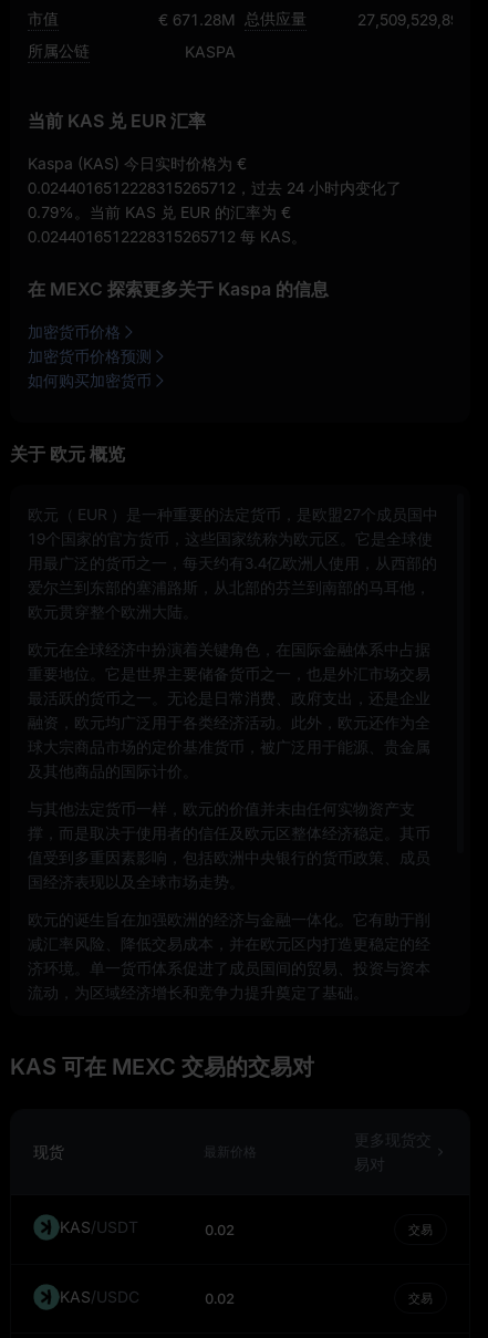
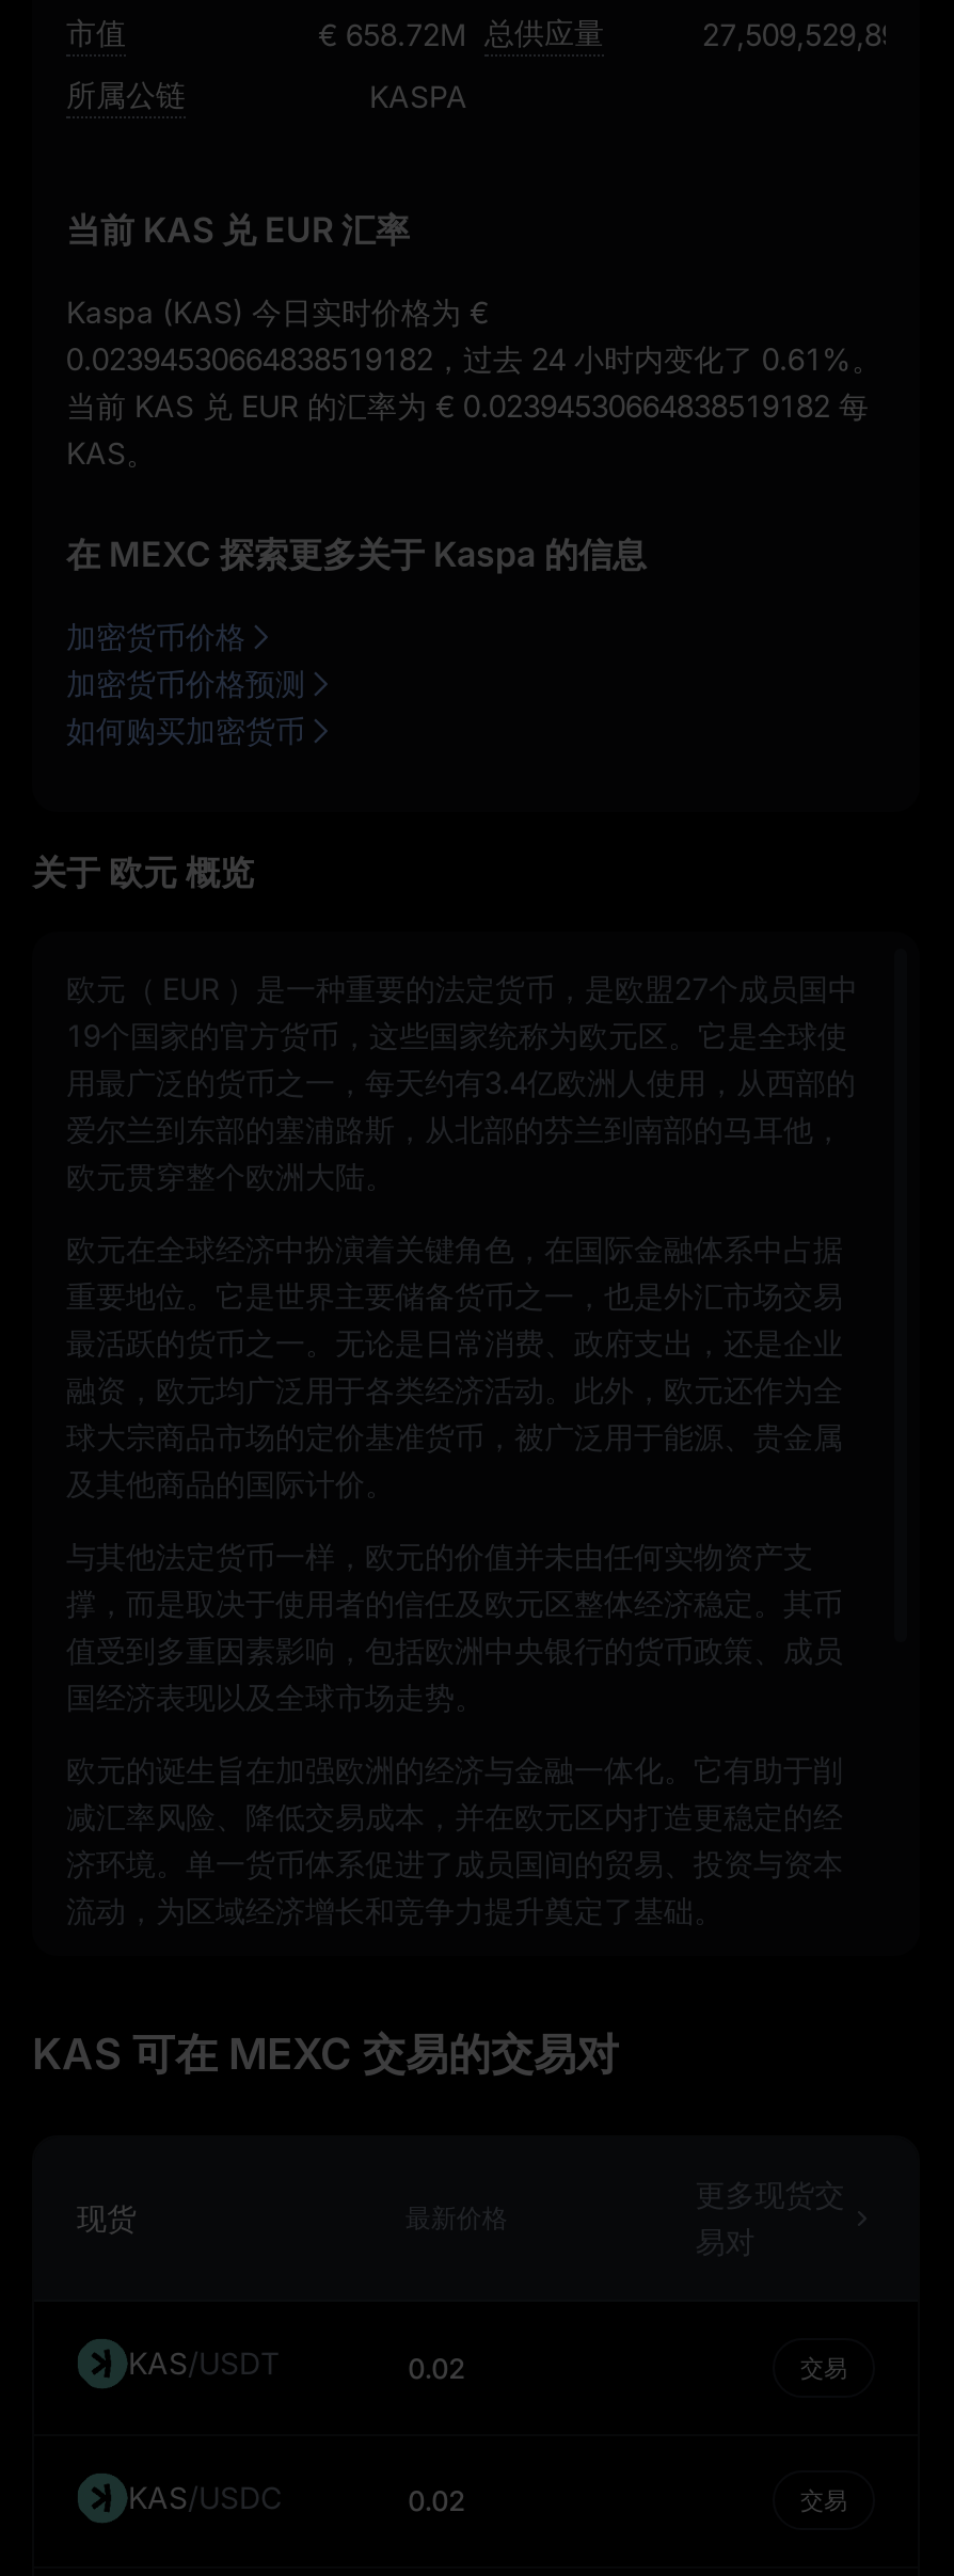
[158,9,307,29] € 671.28M 总供应量 -> [318,15,604,52] € 658.72M 总供应量
[28,179,402,246] 0.0244016512228315265712，过去 24 小时内变化了 | 0.79%。当前 KAS 兑 EUR 的汇率为€ | 0.0244016512228315265712每 KAS。 -> [66,341,881,471] 0.02394530664838519182，过去 24 小时内变化了0.61%。 | 当前 KAS 兑 EUR 的汇率为€ 0.02394530664838519182每 | KAS。

